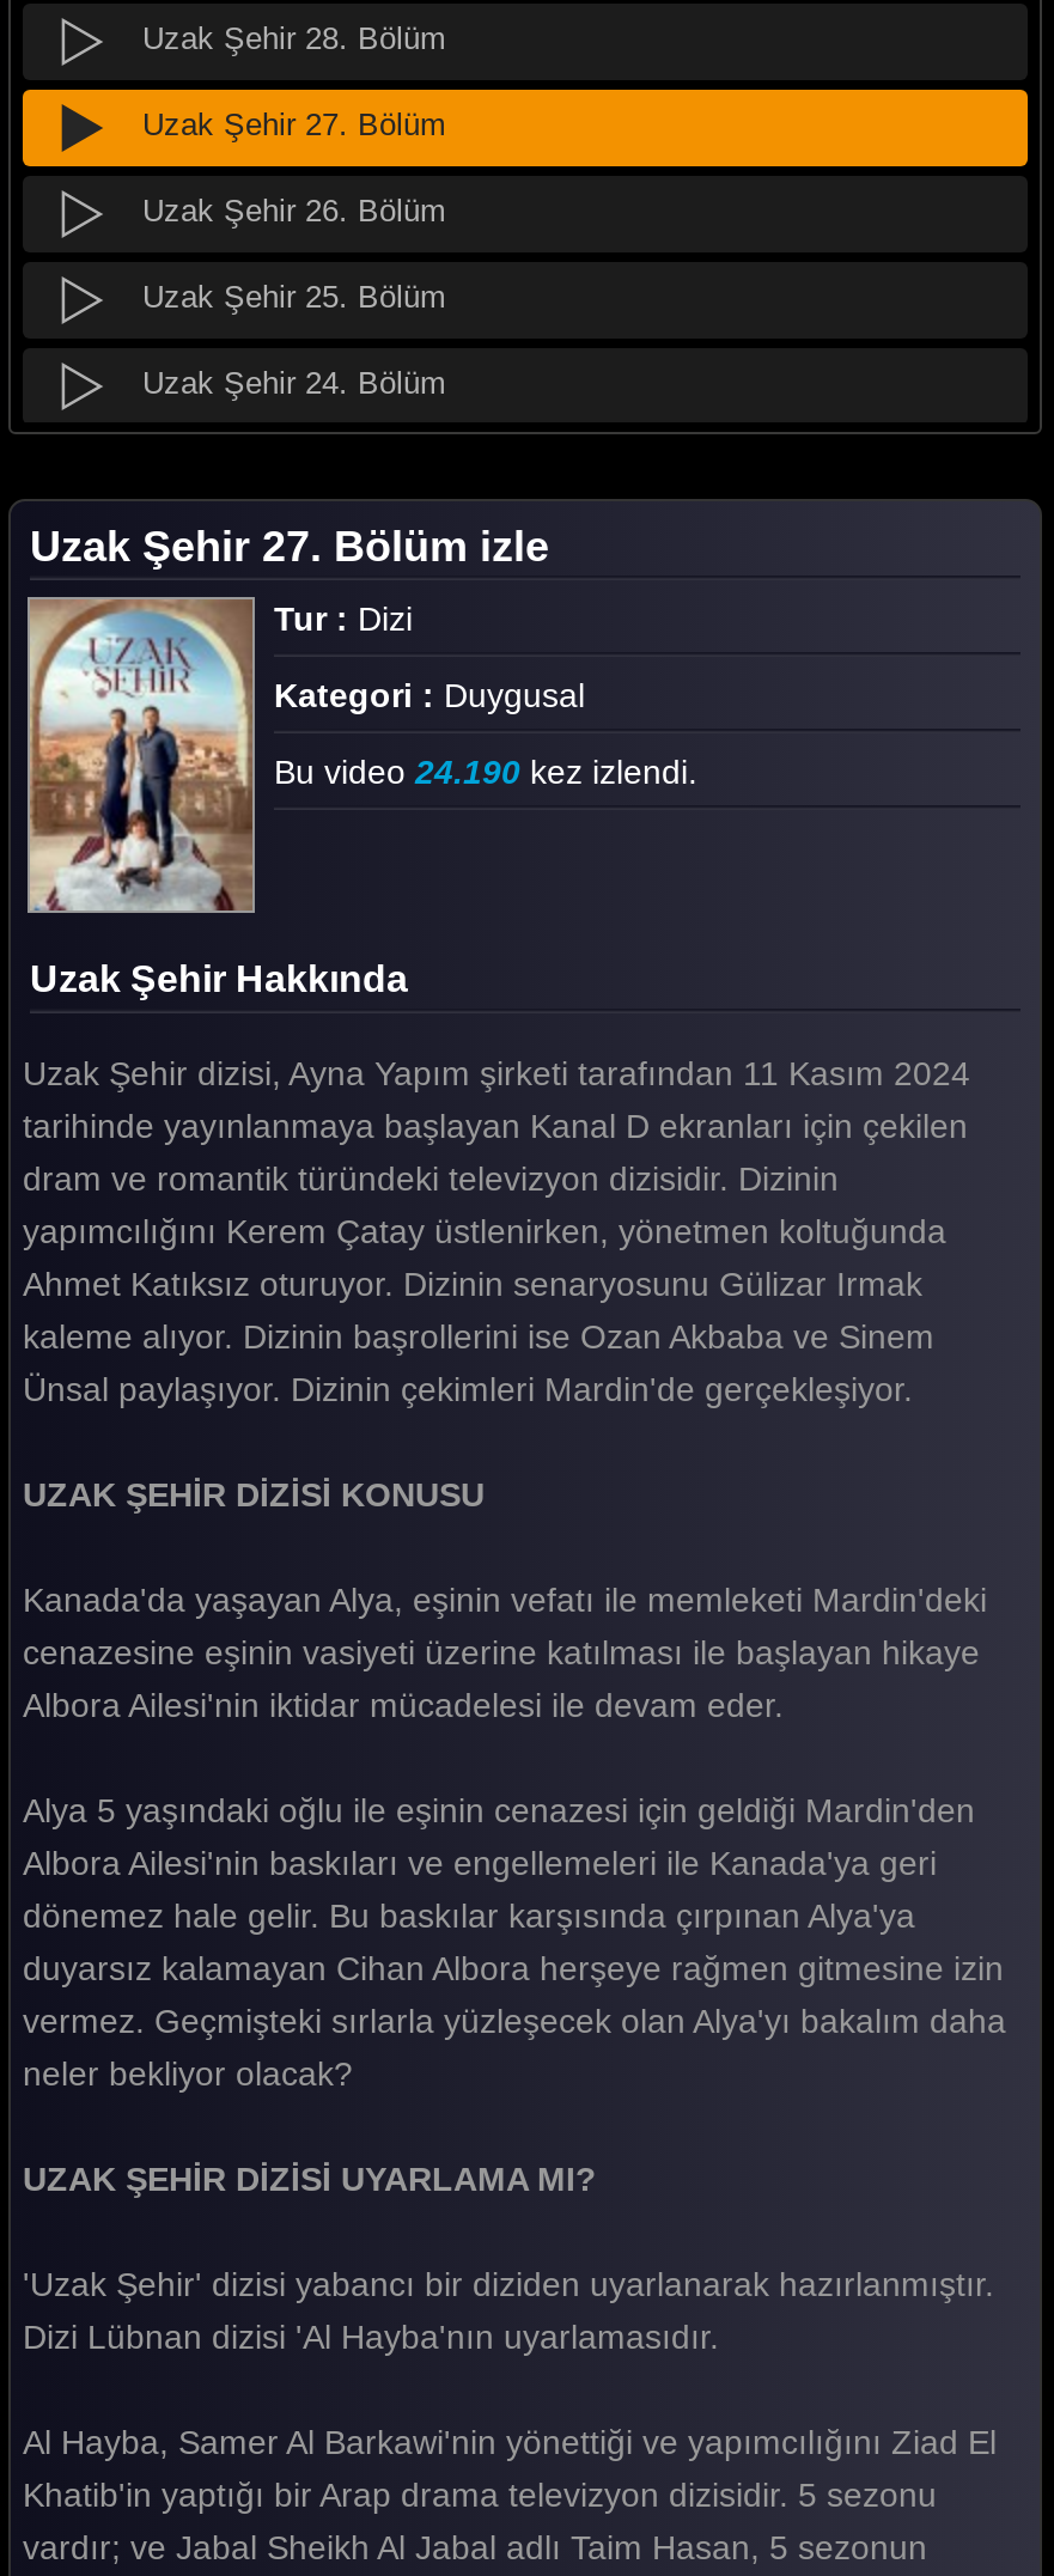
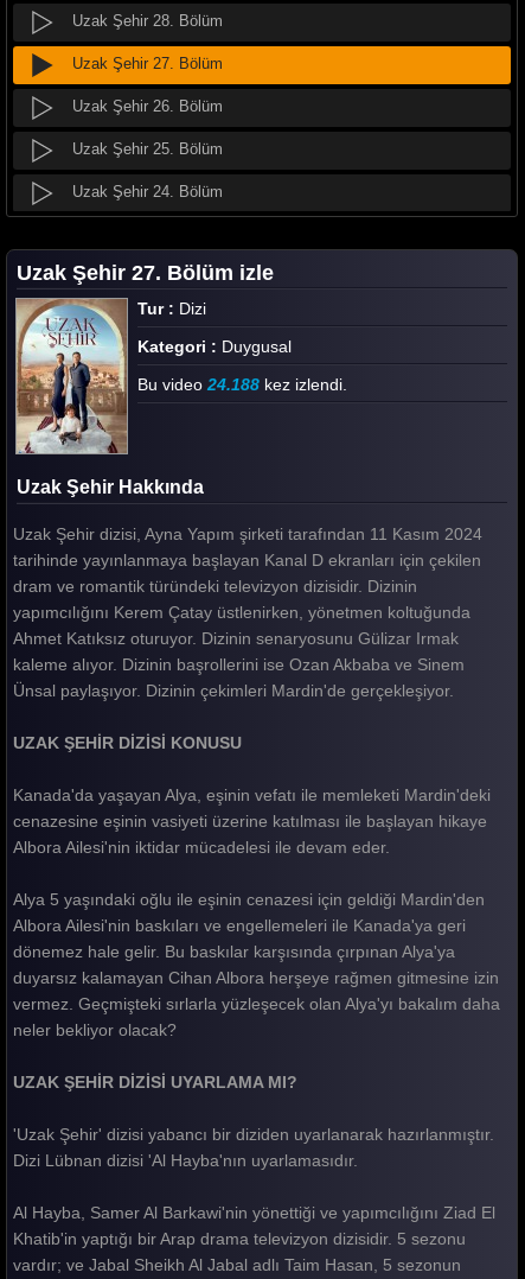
[274,753,697,791] Bu video 24.190 kez izlendi. -> [137,375,347,394] Bu video 24.188 kez izlendi.

